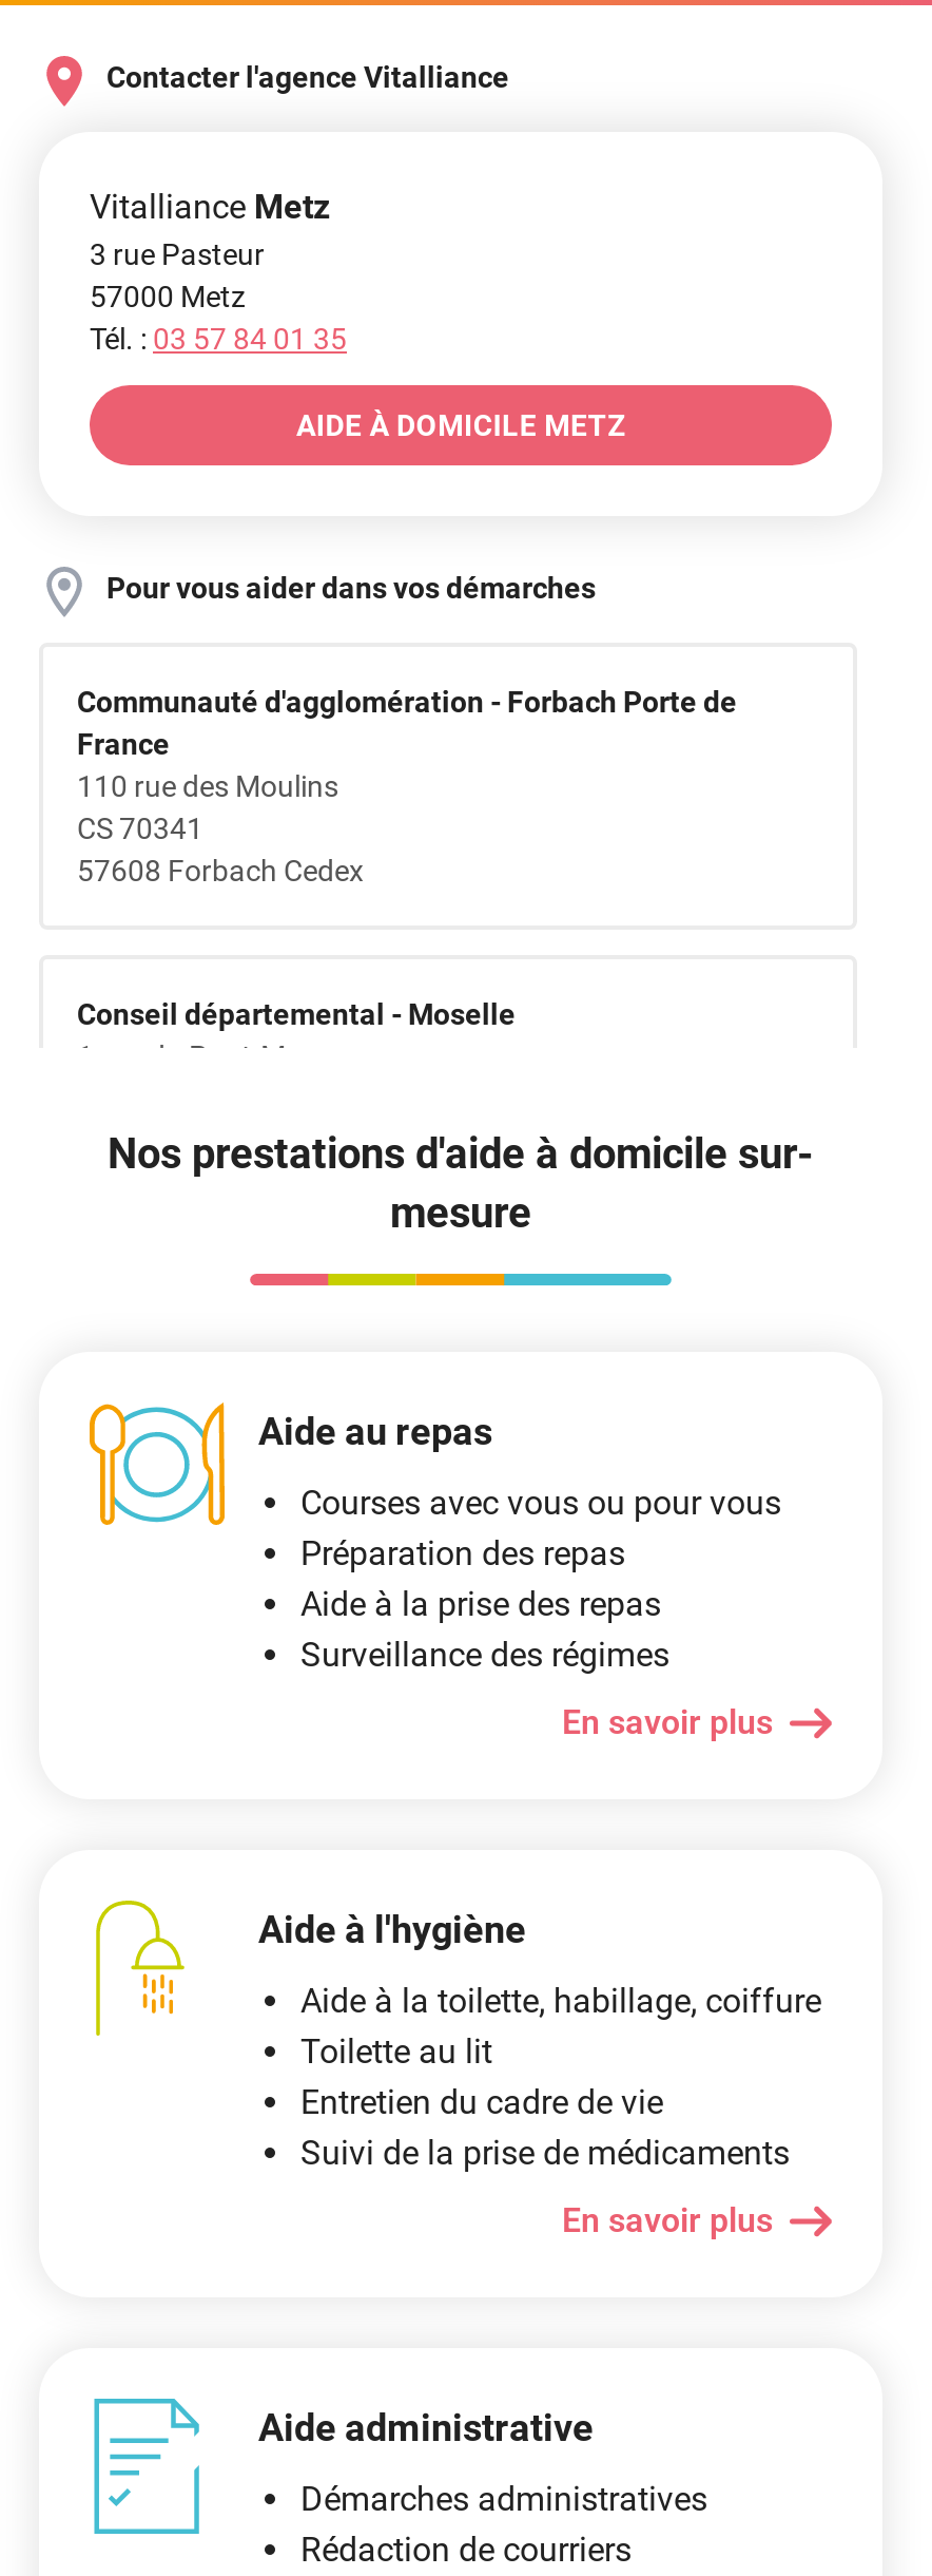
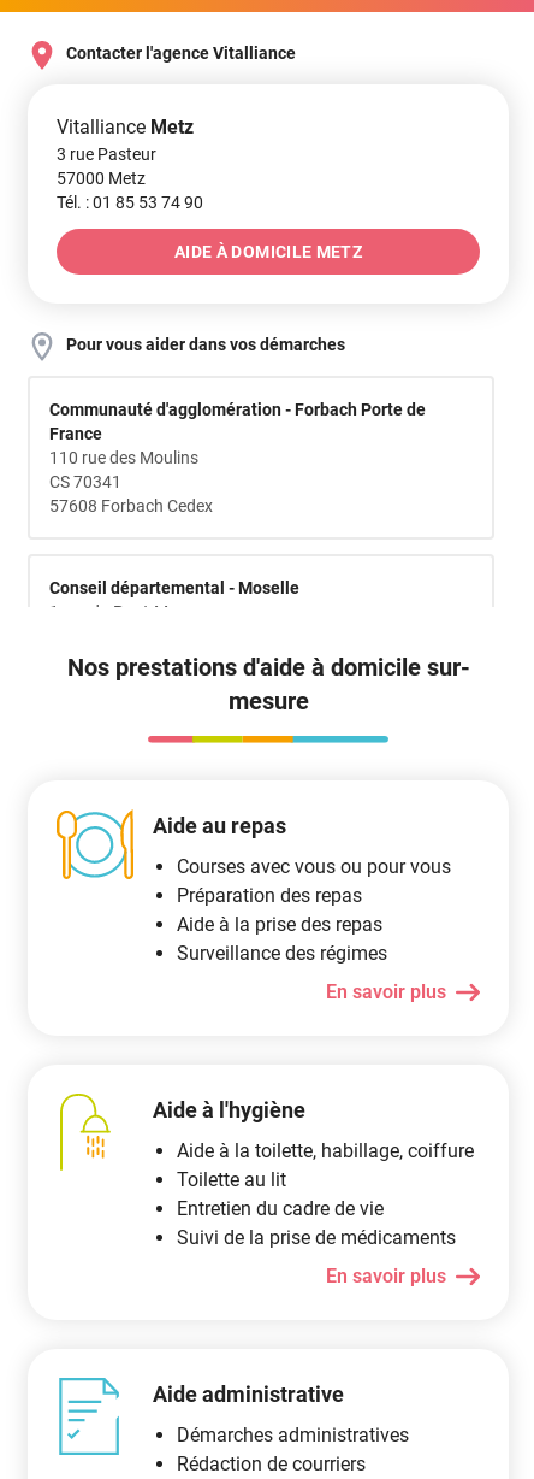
[90,322,347,356] Tél. : 03 57 84 01 35 -> [57,193,203,212] Tél. : 01 85 53 74 90

